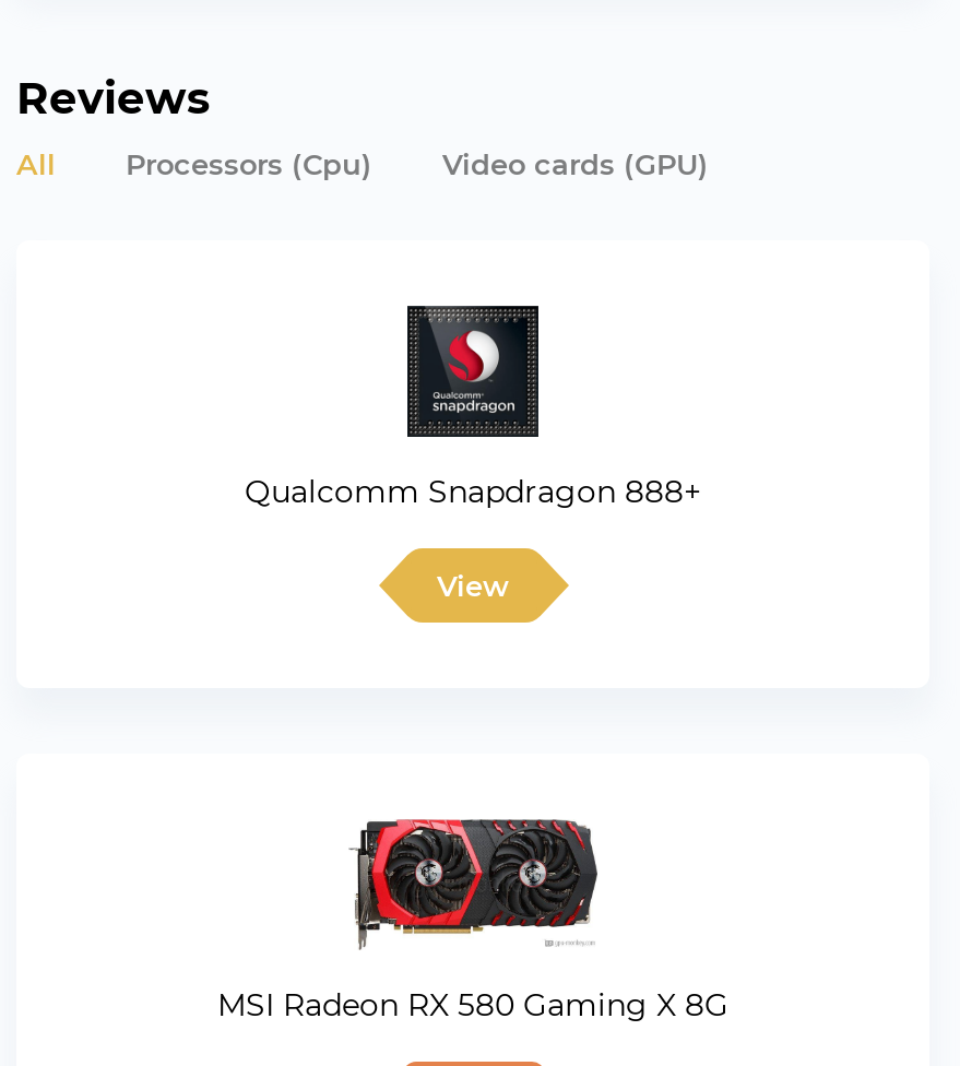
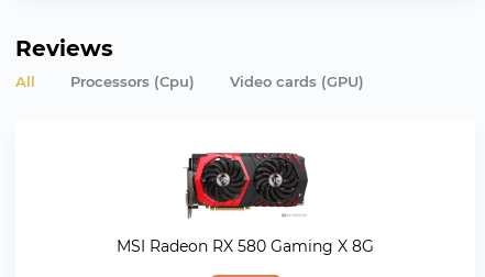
[245,304,701,602] [image] | Qualcomm Snapdragon 888+ | View -> none

